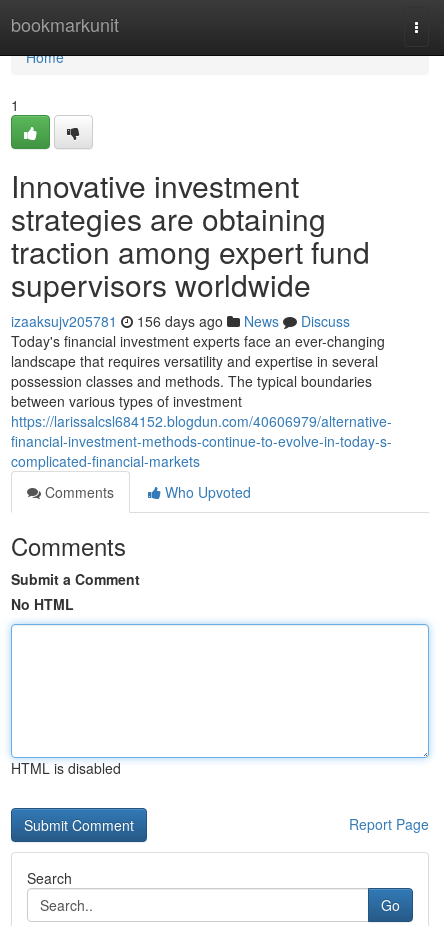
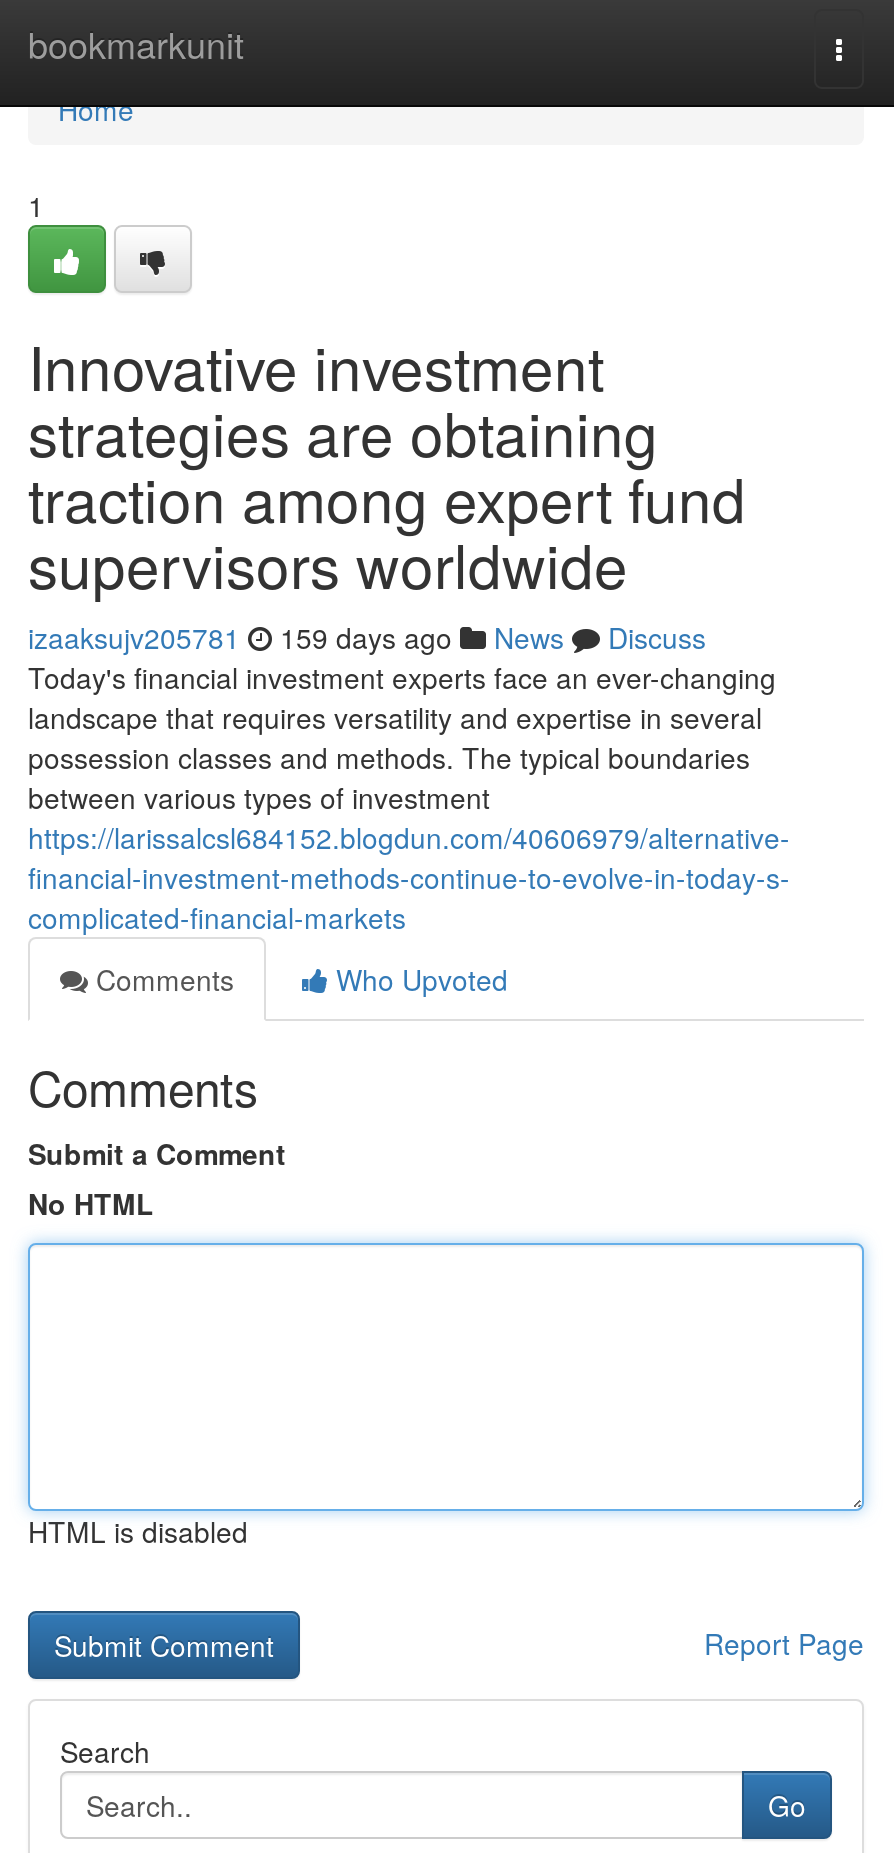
[11,311,350,331] izaaksujv205781 156 days ago News Discuss -> [28,617,706,657] izaaksujv205781 159 days ago News Discuss

